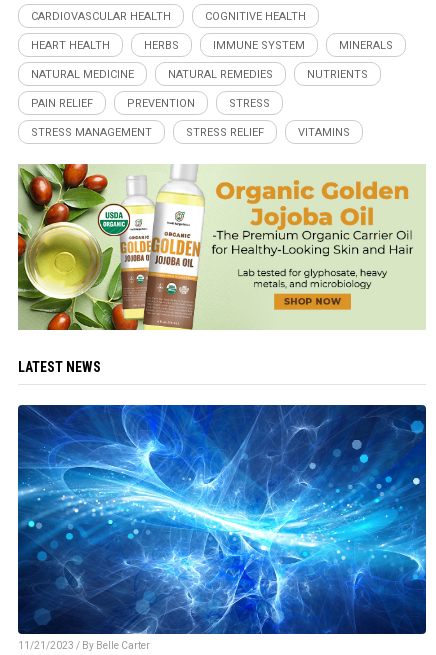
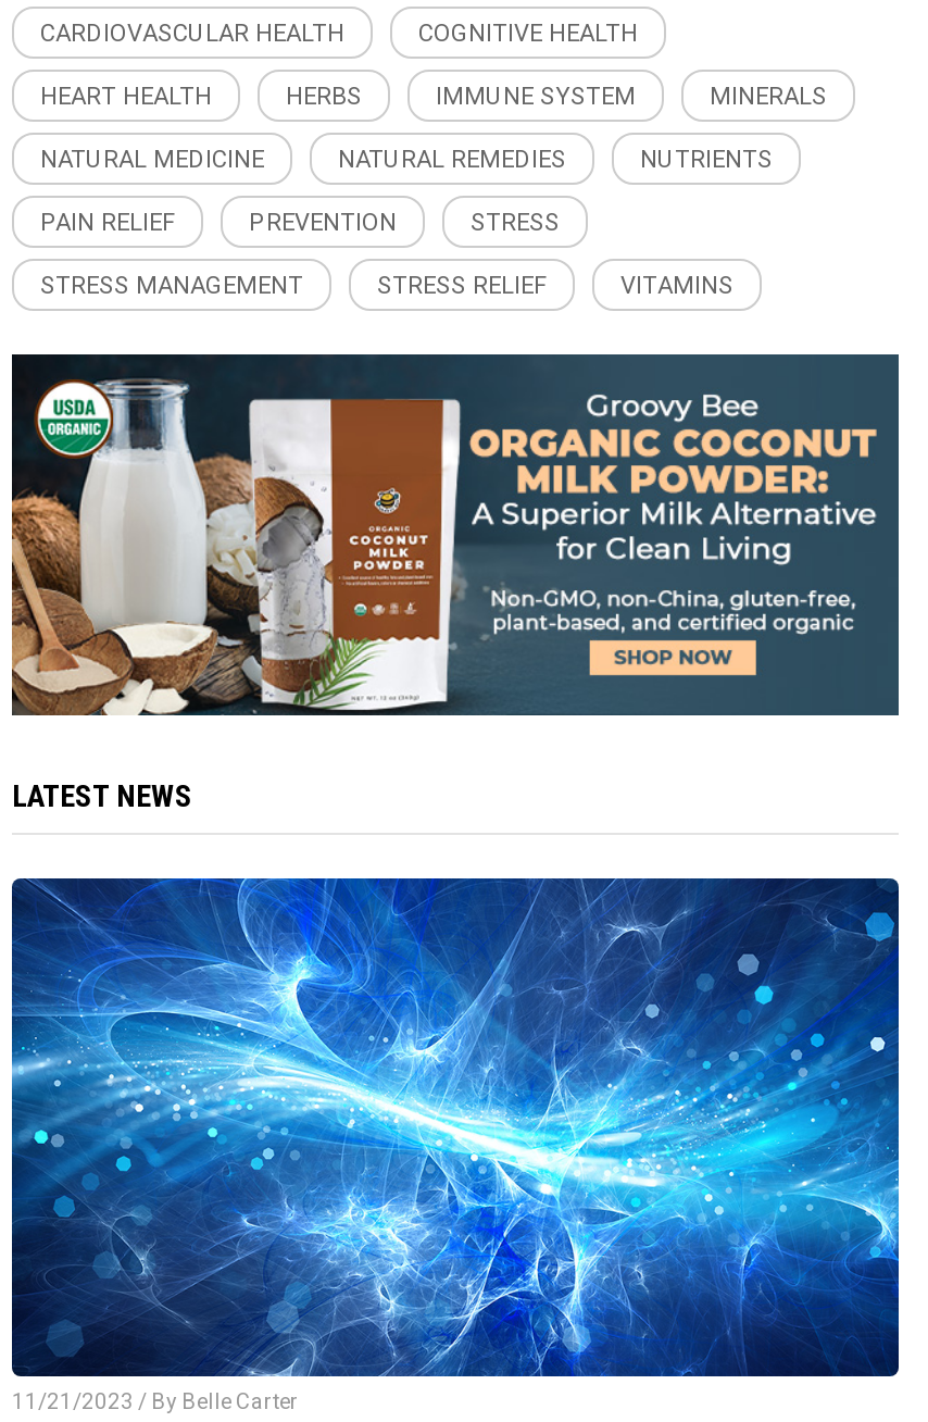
[17,163,426,331] [image] -> [10,352,901,718] [image]

